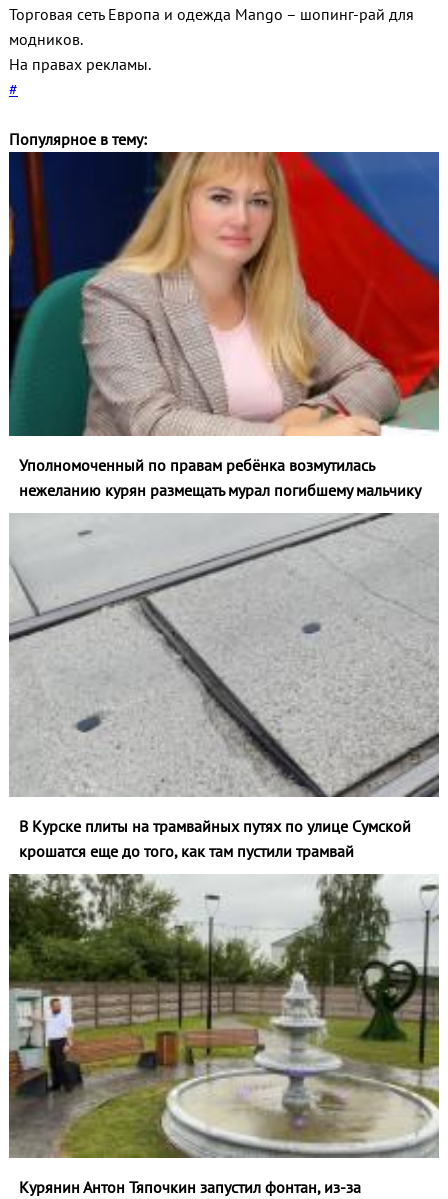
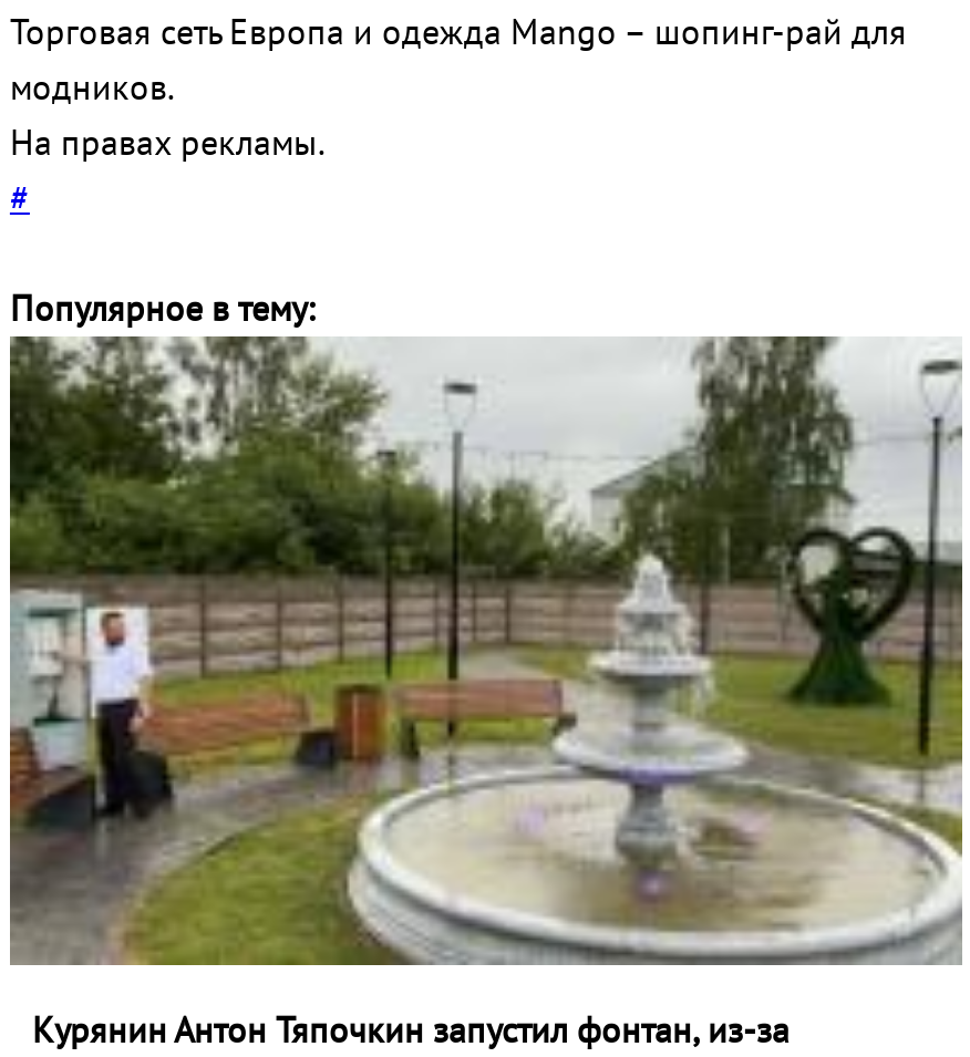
[8,151,440,500] [image] | Уполномоченный по правам ребёнка возмутилась | нежеланию курян размещать мурал погибшему мальчику -> none
[8,512,440,861] [image] | В Курске плиты на трамвайных путях по улице Сумской | крошатся еще до того, как там пустили трамвай -> none

